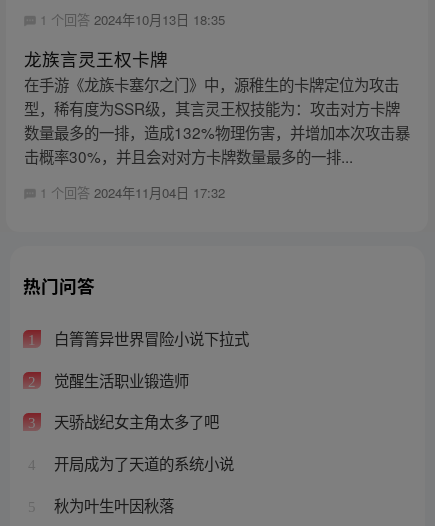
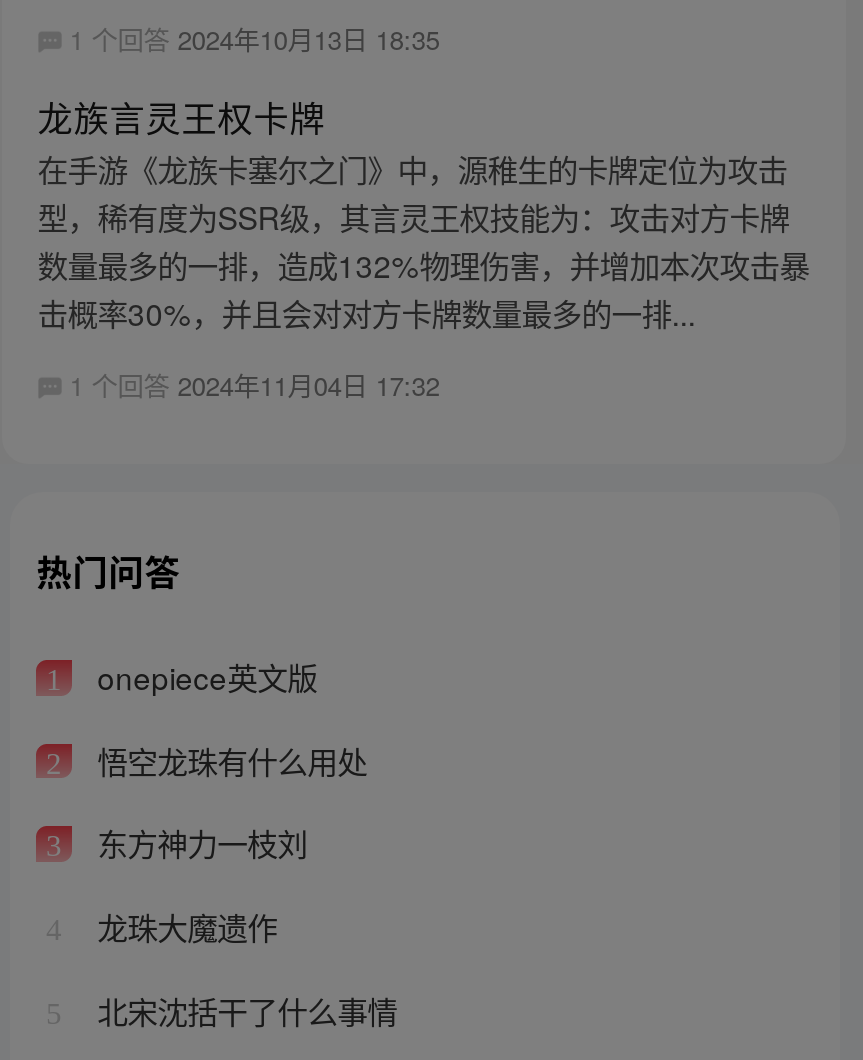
[50,327,249,349] 白箐箐异世界冒险小说下拉式 -> [89,655,317,699] onepiece英文版
[50,369,189,391] 觉醒生活职业锻造师 -> [89,738,367,782] 悟空龙珠有什么用处
[50,410,219,432] 天骄战纪女主角太多了吧 -> [89,821,307,865] 东方神力一枝刘
[50,452,234,474] 开局成为了天道的系统小说 -> [89,904,277,948] 龙珠大魔遗作
[50,494,174,516] 秋为叶生叶因秋落 -> [89,987,397,1031] 北宋沈括干了什么事情

